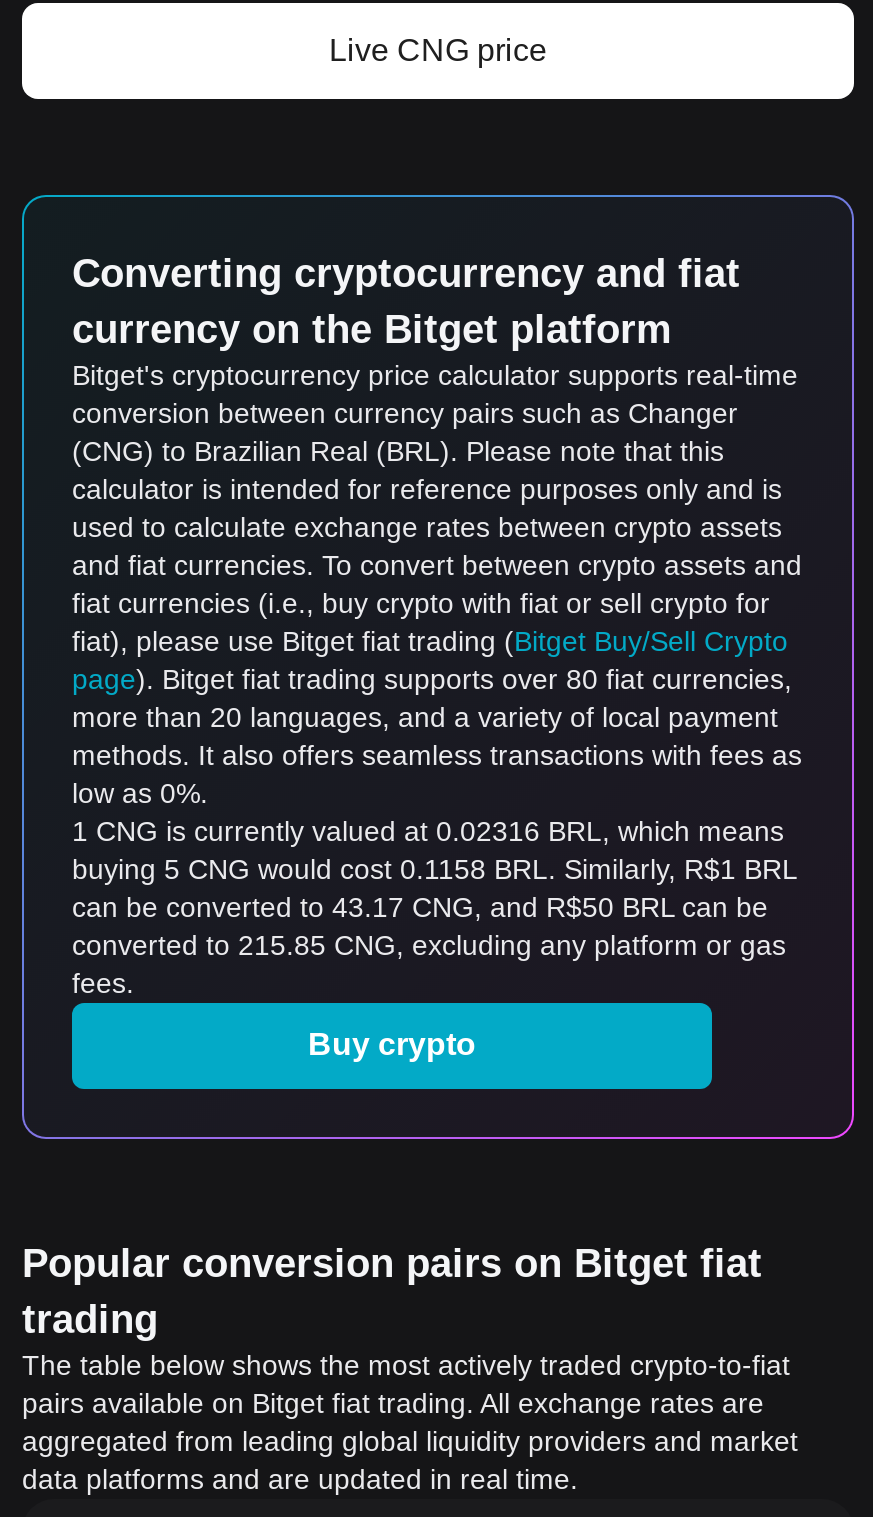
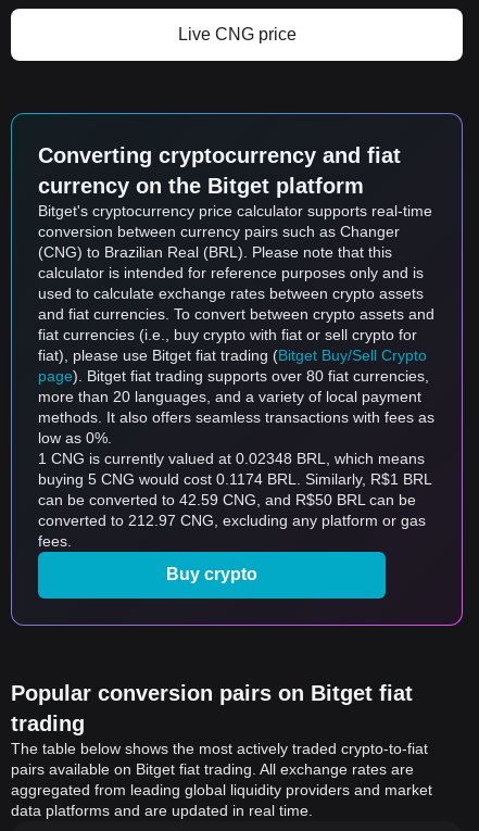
[72,815,784,847] 1 CNG is currently valued at 0.02316 BRL, which means -> [38,450,425,467] 1 CNG is currently valued at 0.02348 BRL, which means
[72,853,796,885] buying 5 CNG would cost 0.1158 BRL. Similarly, R$1 BRL -> [38,470,431,488] buying 5 CNG would cost 0.1174 BRL. Similarly, R$1 BRL
[72,891,768,923] can be converted to 43.17 CNG, and R$50 BRL can be -> [38,491,416,508] can be converted to 42.59 CNG, and R$50 BRL can be
[72,929,786,961] converted to 215.85 CNG, excluding any platform or gas -> [38,512,426,529] converted to 212.97 CNG, excluding any platform or gas

